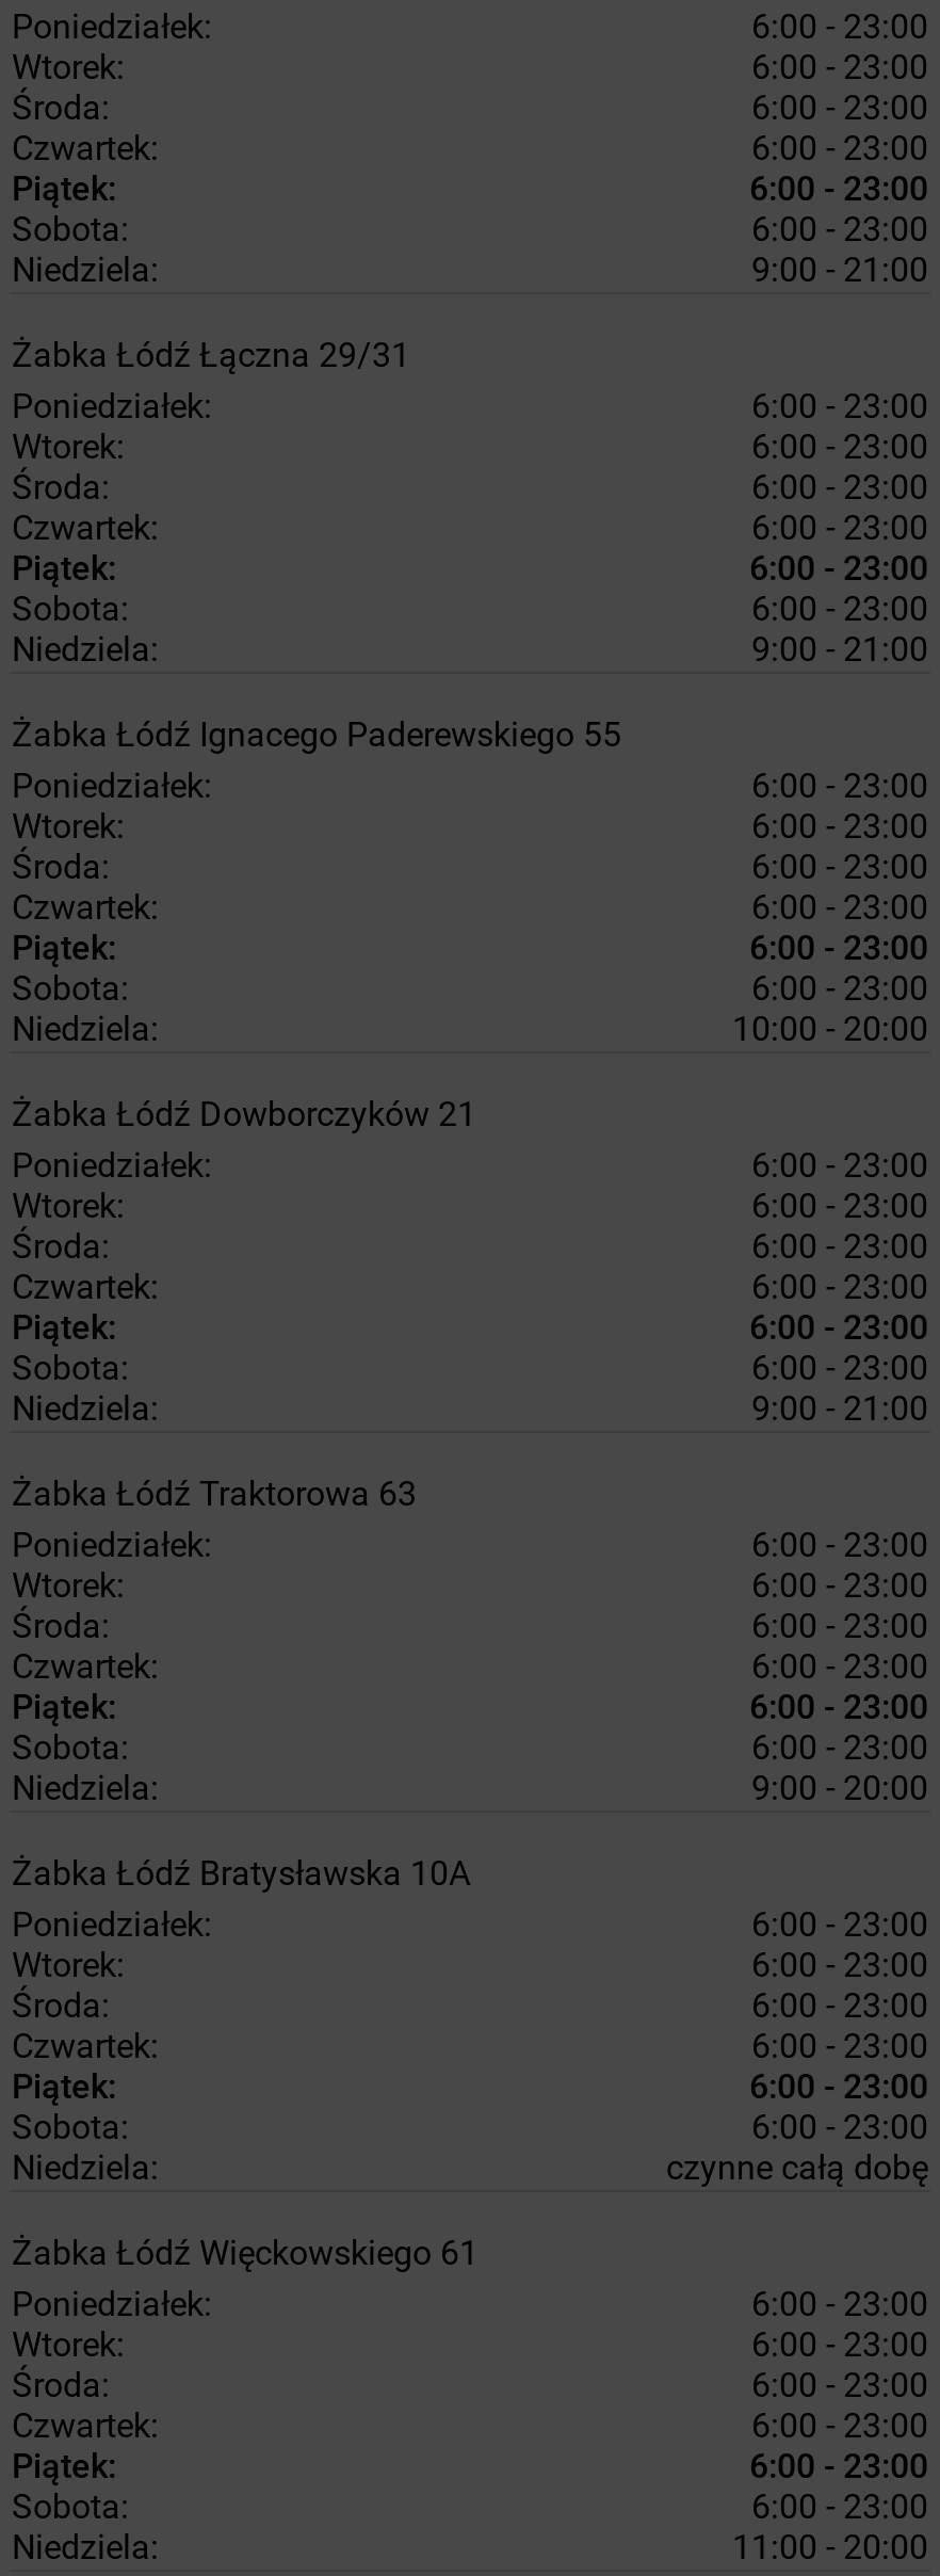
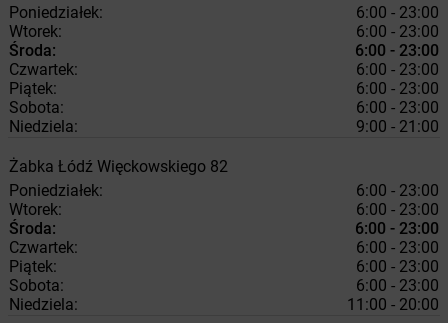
[12,335,928,2273] Żabka Łódź Łączna 29/31 | Poniedziałek: | 6:00 - 23:00 | Wtorek: | 6:00 - 23:00 | Środa: | 6:00 - 23:00 | Czwartek: | 6:00 - 23:00 | Piątek: | 6:00 - 23:00 | Sobota: | 6:00 - 23:00 | Niedziela: | 9:00 - 21:00 | Żabka Łódź Ignacego Paderewskiego 55 | Poniedziałek: | 6:00 - 23:00 | Wtorek: | 6:00 - 23:00 | Środa: | 6:00 - 23:00 | Czwartek: | 6:00 - 23:00 | Piątek: | 6:00 - 23:00 | Sobota: | 6:00 - 23:00 | Niedziela: | 10:00 - 20:00 | Żabka Łódź Dowborczyków 21 | Poniedziałek: | 6:00 - 23:00 | Wtorek: | 6:00 - 23:00 | Środa: | 6:00 - 23:00 | Czwartek: | 6:00 - 23:00 | Piątek: | 6:00 - 23:00 | Sobota: | 6:00 - 23:00 | Niedziela: | 9:00 - 21:00 | Żabka Łódź Traktorowa 63 | Poniedziałek: | 6:00 - 23:00 | Wtorek: | 6:00 - 23:00 | Środa: | 6:00 - 23:00 | Czwartek: | 6:00 - 23:00 | Piątek: | 6:00 - 23:00 | Sobota: | 6:00 - 23:00 | Niedziela: | 9:00 - 20:00 | Żabka Łódź Bratysławska 10A | Poniedziałek: | 6:00 - 23:00 | Wtorek: | 6:00 - 23:00 | Środa: | 6:00 - 23:00 | Czwartek: | 6:00 - 23:00 | Piątek: | 6:00 - 23:00 | Sobota: | 6:00 - 23:00 | Niedziela: | czynne całą dobę | Żabka Łódź Więckowskiego 61 -> [9,157,228,176] Żabka Łódź Więckowskiego 82

